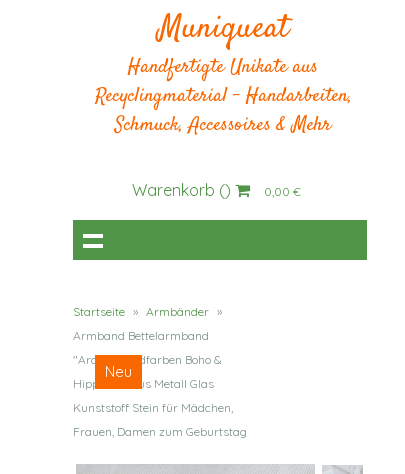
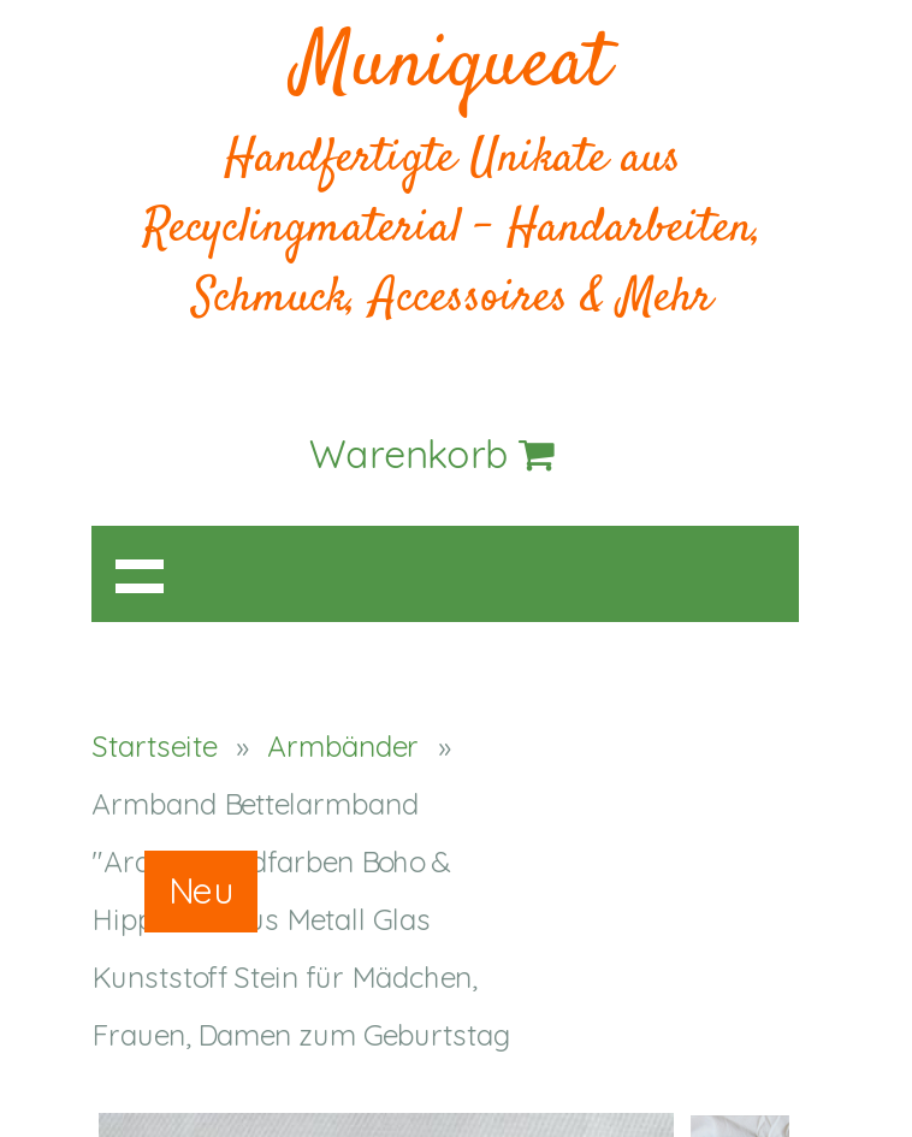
[132,180,301,200] Warenkorb () | 0,00 € -> [309,430,518,478] Warenkorb

